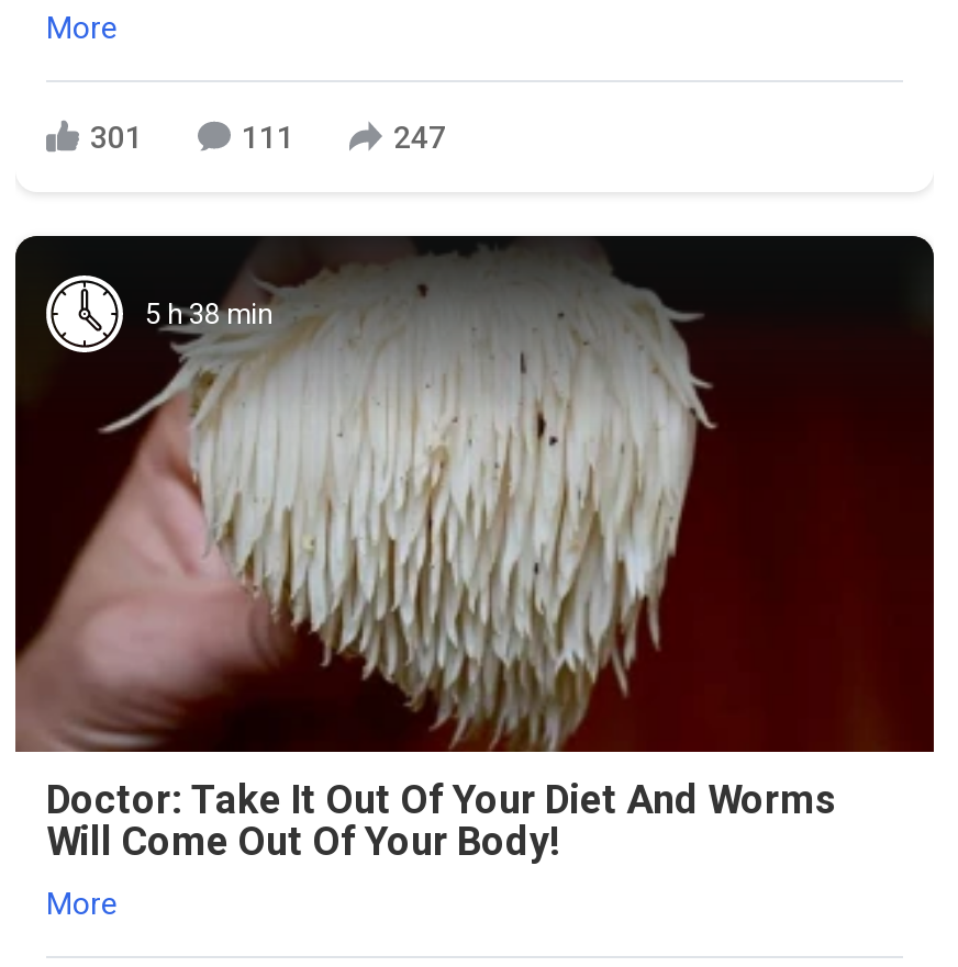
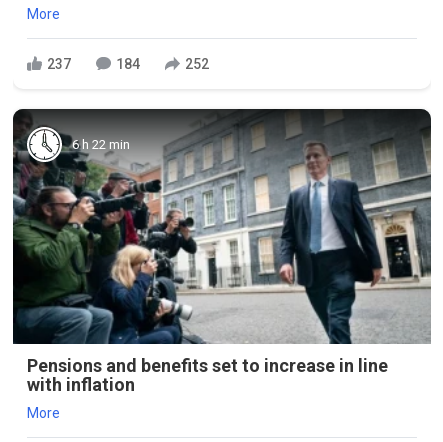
[90,119,446,154] 301 | 111 | 247 -> [47,55,209,71] 237 | 184 | 252
[13,240,936,754] [image] | 5 h 38 min -> [12,112,432,345] [image] | 6 h 22 min
[46,776,835,864] Doctor: Take It Out Of Your Diet And Worms | Will Come Out Of Your Body! -> [27,355,388,395] Pensions and benefits set to increase in line | with inflation

